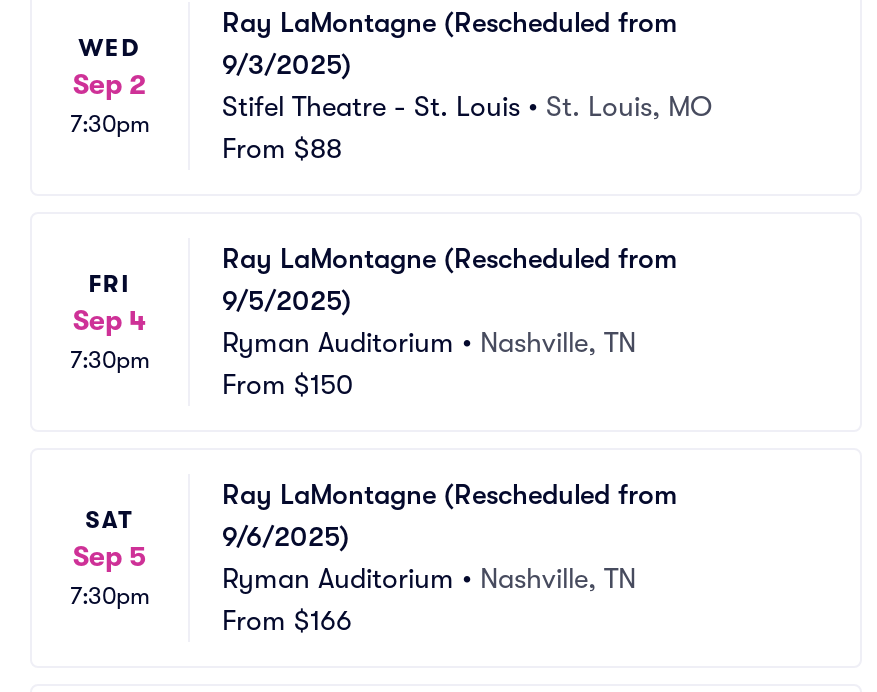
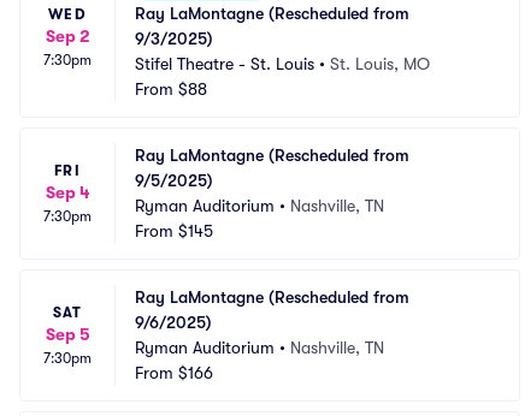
[222,368,354,400] From $150 -> [135,221,213,240] From $145

